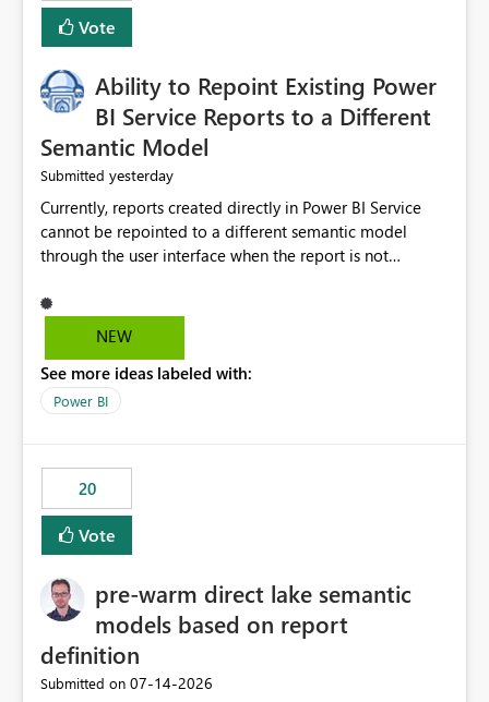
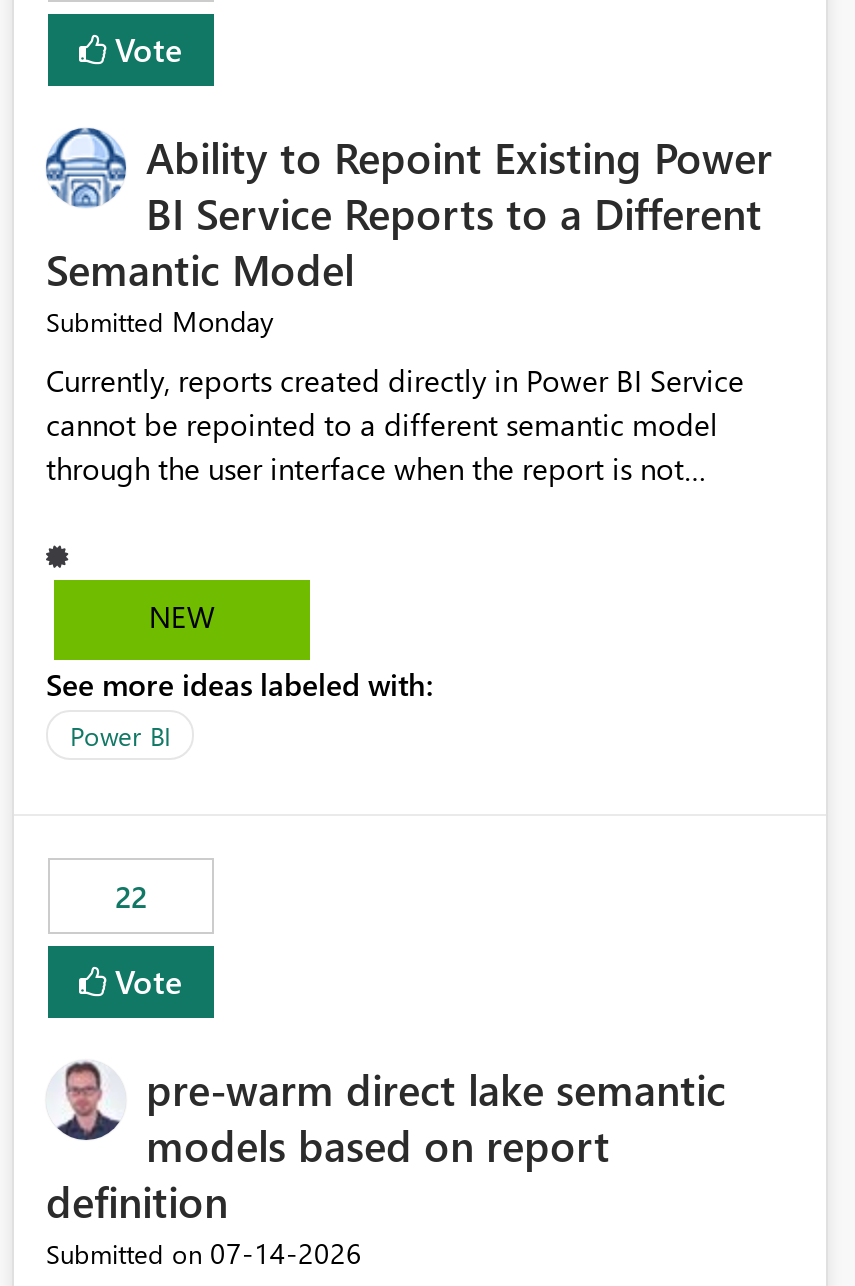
[40,165,174,186] Submitted yesterday -> [46,303,274,341] Submitted Monday
[78,478,96,500] 20 -> [115,877,147,917] 22

